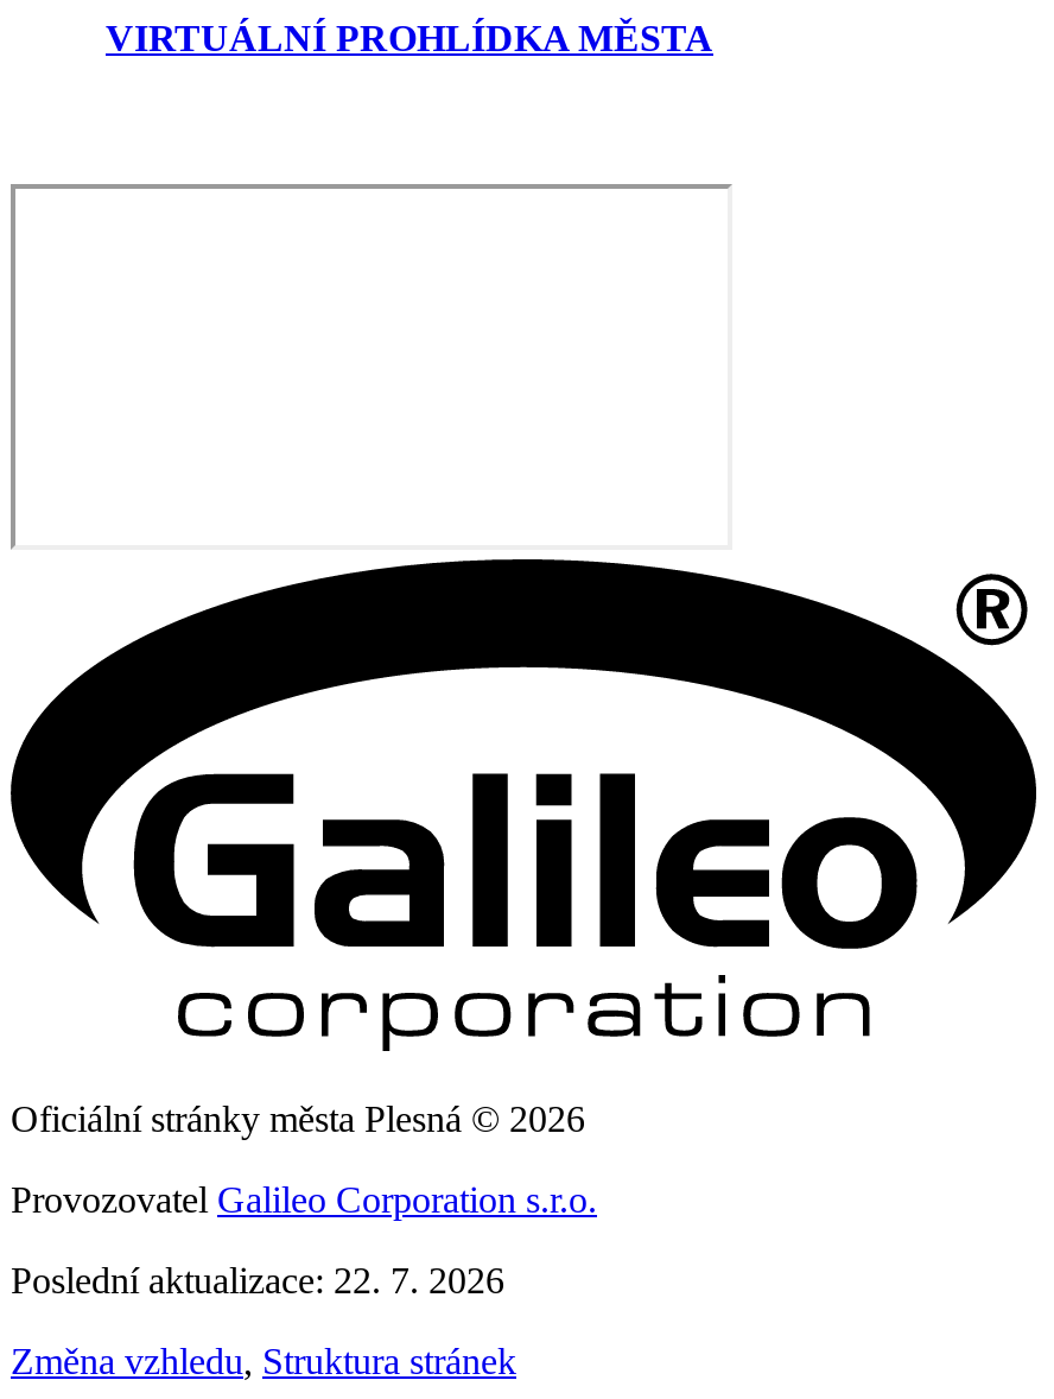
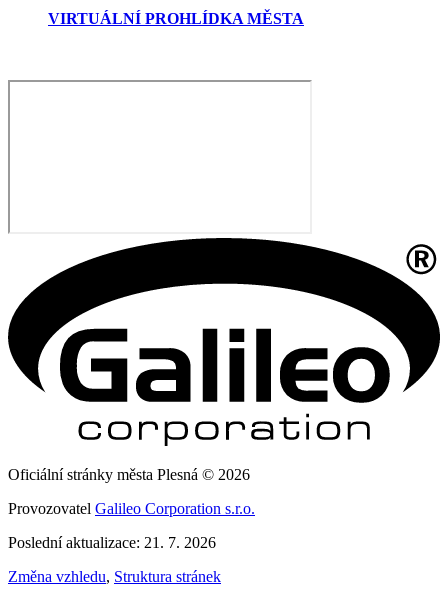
[11,1261,504,1301] Poslední aktualizace: 22. 7. 2026 -> [8,534,216,551] Poslední aktualizace: 21. 7. 2026

